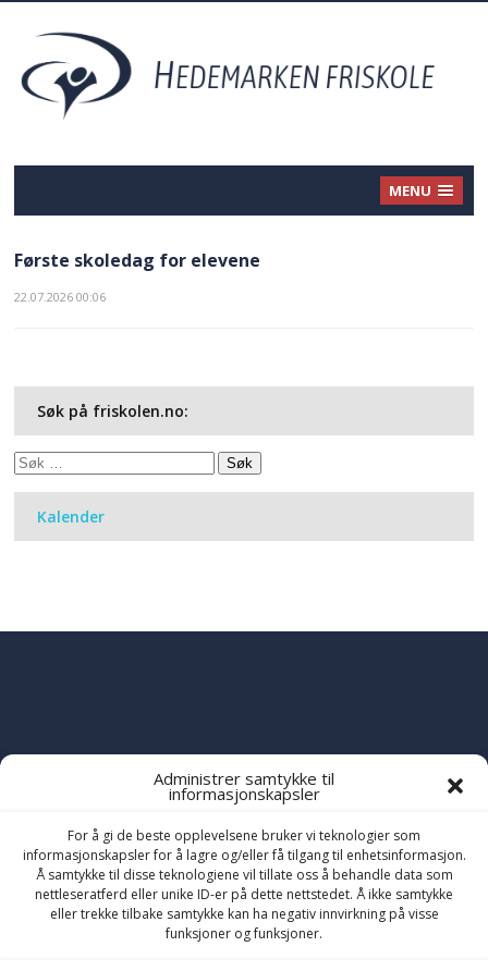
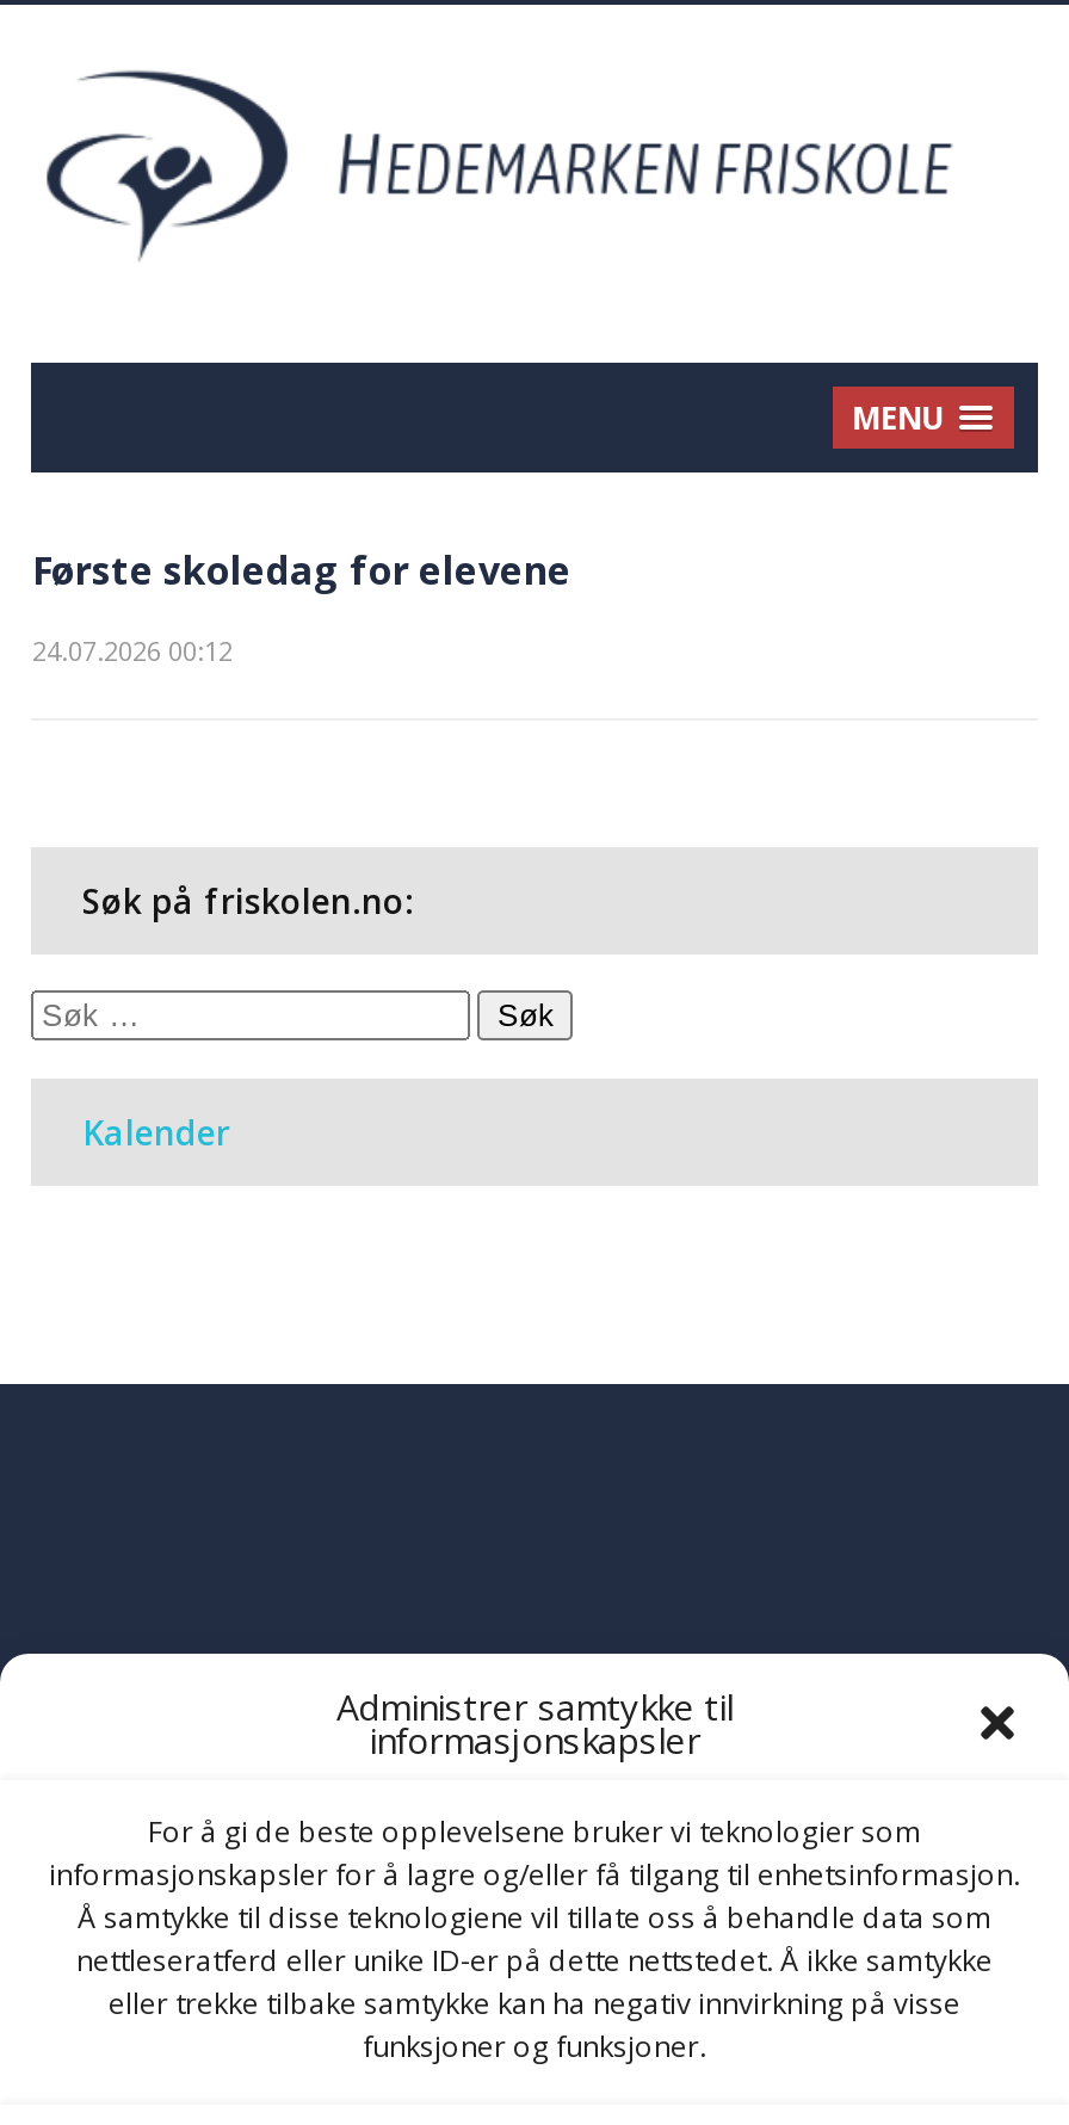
[15,289,106,305] 22.07.2026 00:06 -> [32,633,232,669] 24.07.2026 00:12

